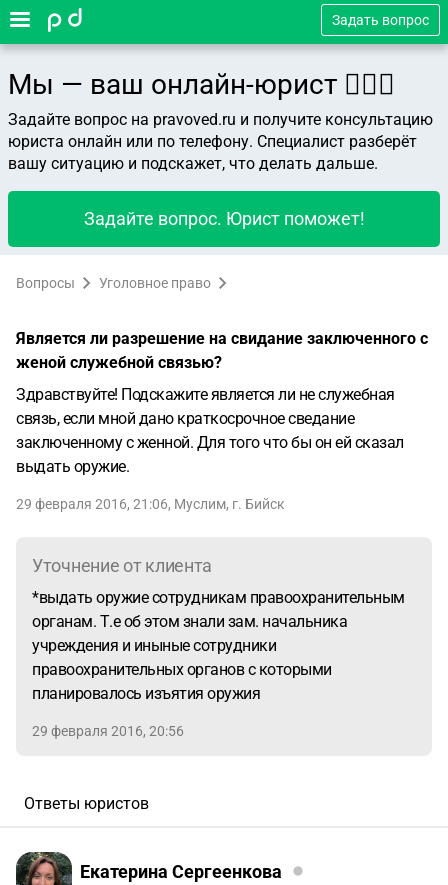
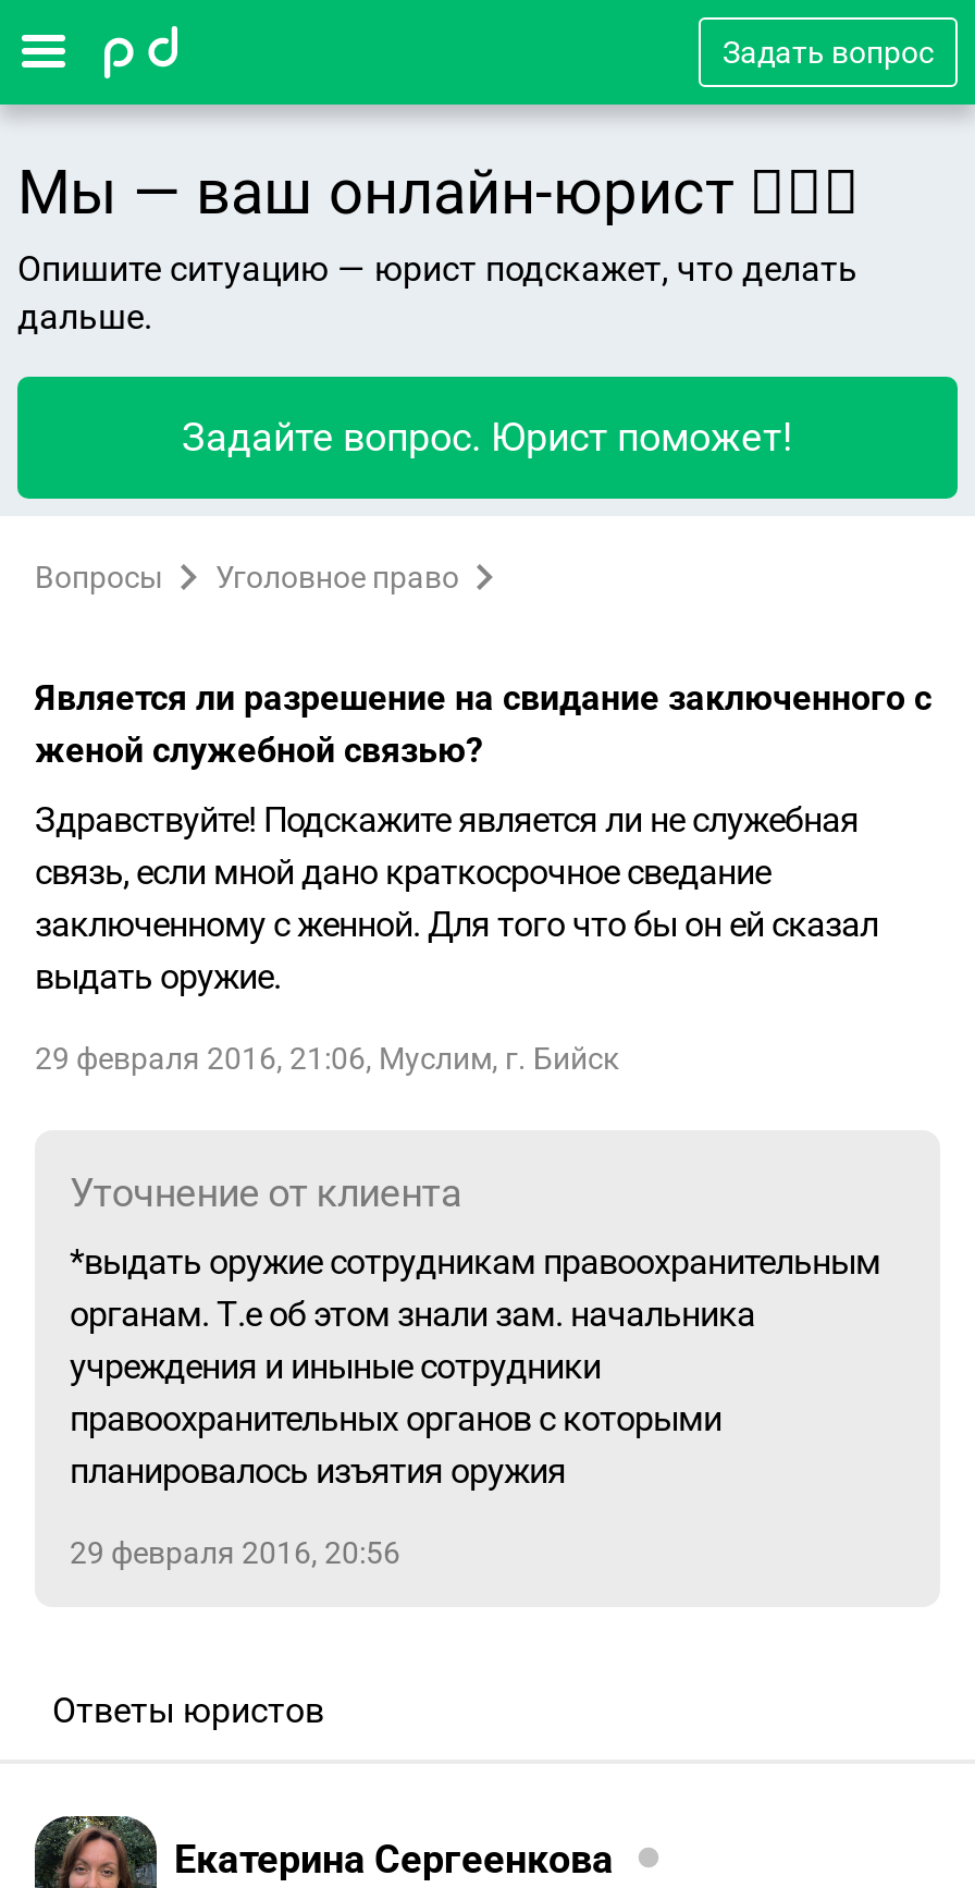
[8,110,433,173] Задайте вопрос на pravoved.ru и получите консультацию | юриста онлайн или по телефону. Специалист разберёт | вашу ситуацию и подскажет, что делать дальше. -> [17,248,857,338] Опишите ситуацию — юрист подскажет, что делать | дальше.

